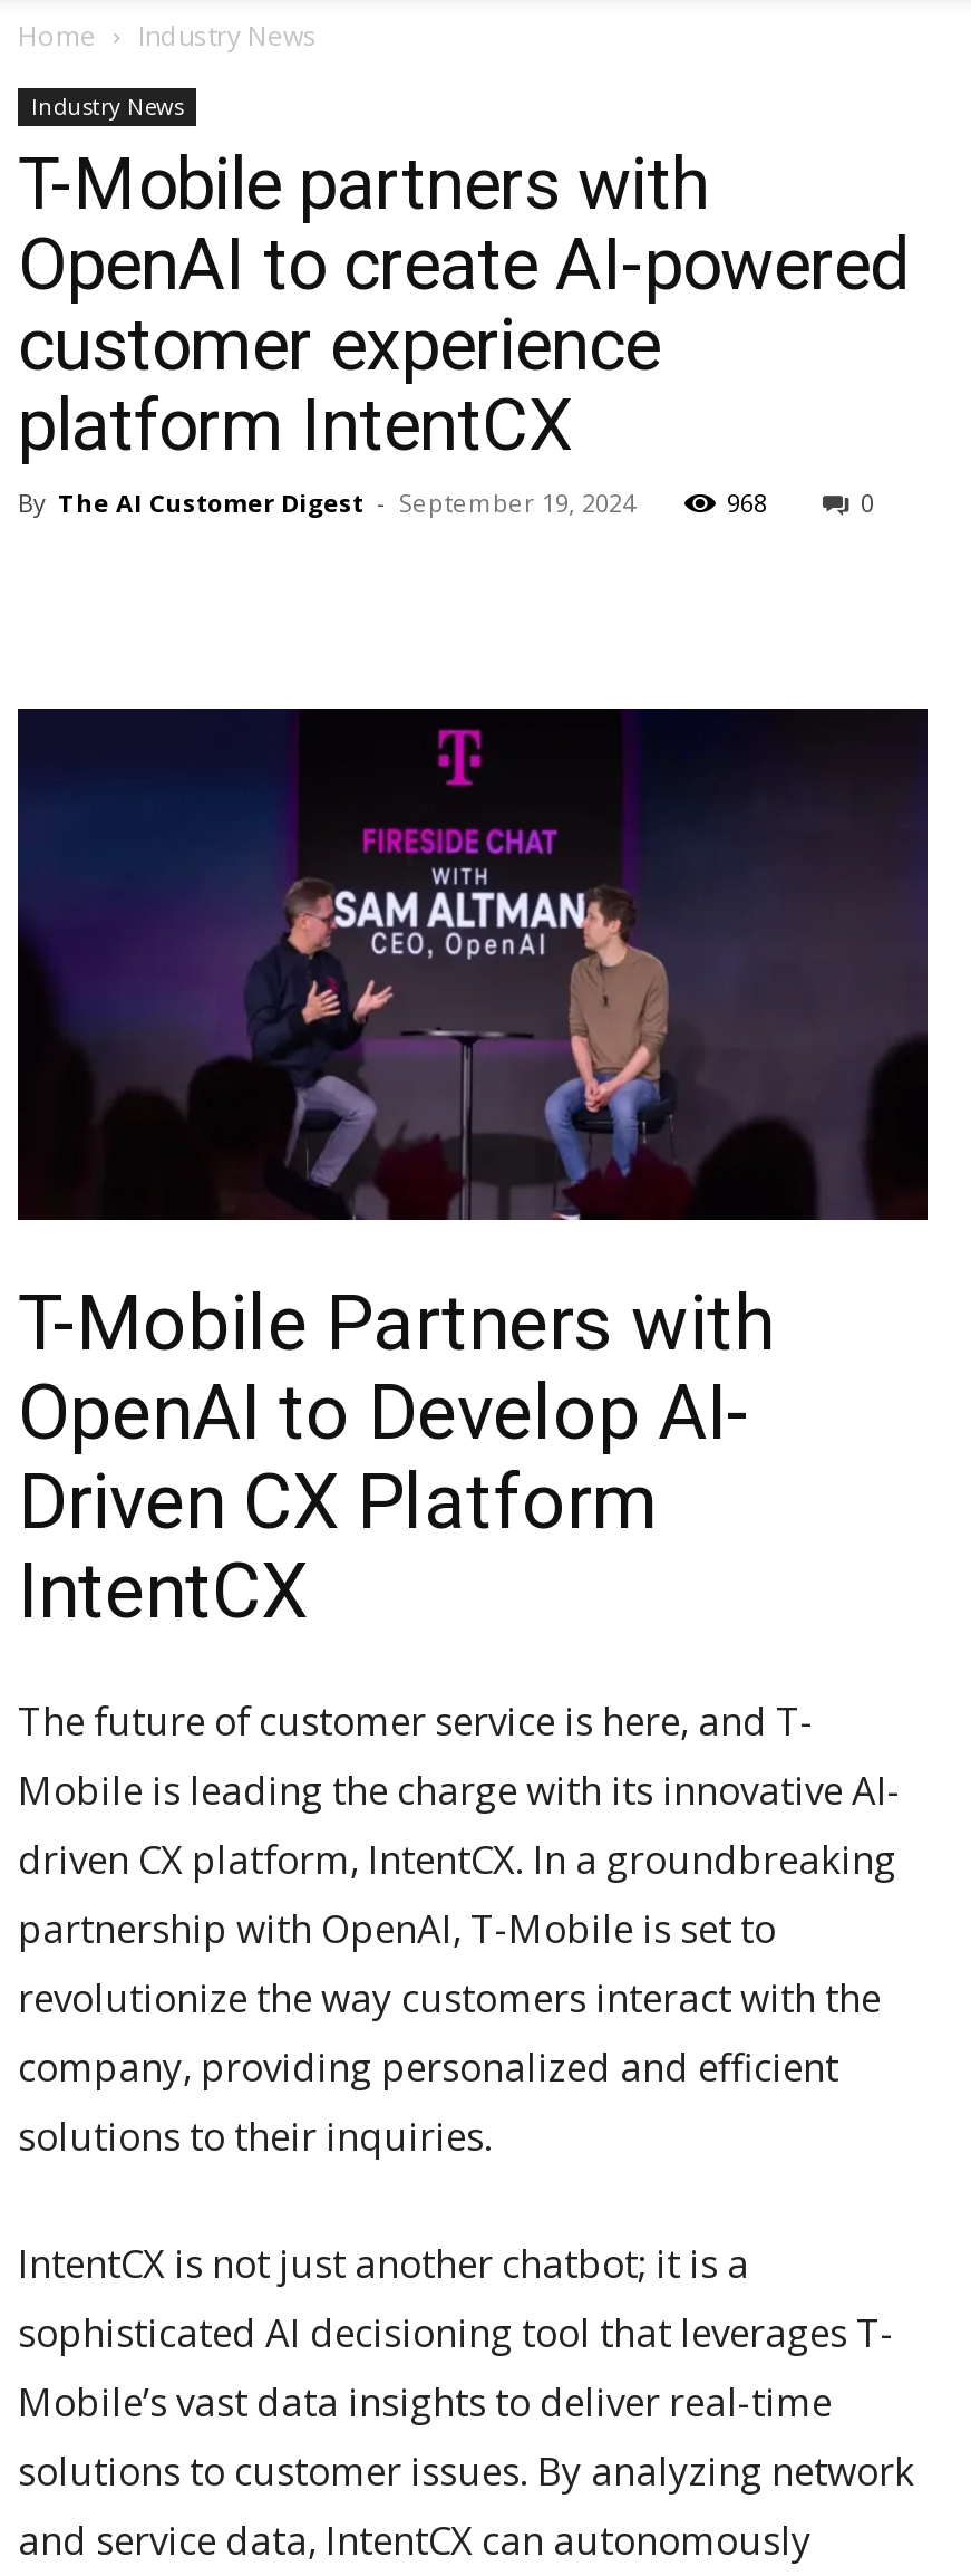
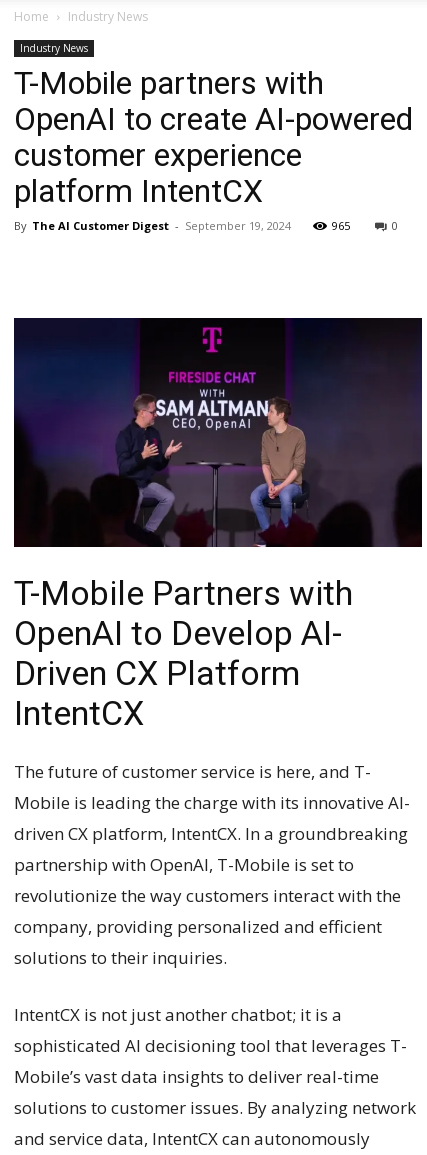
[727,486,767,519] 968 -> [332,218,350,233] 965

